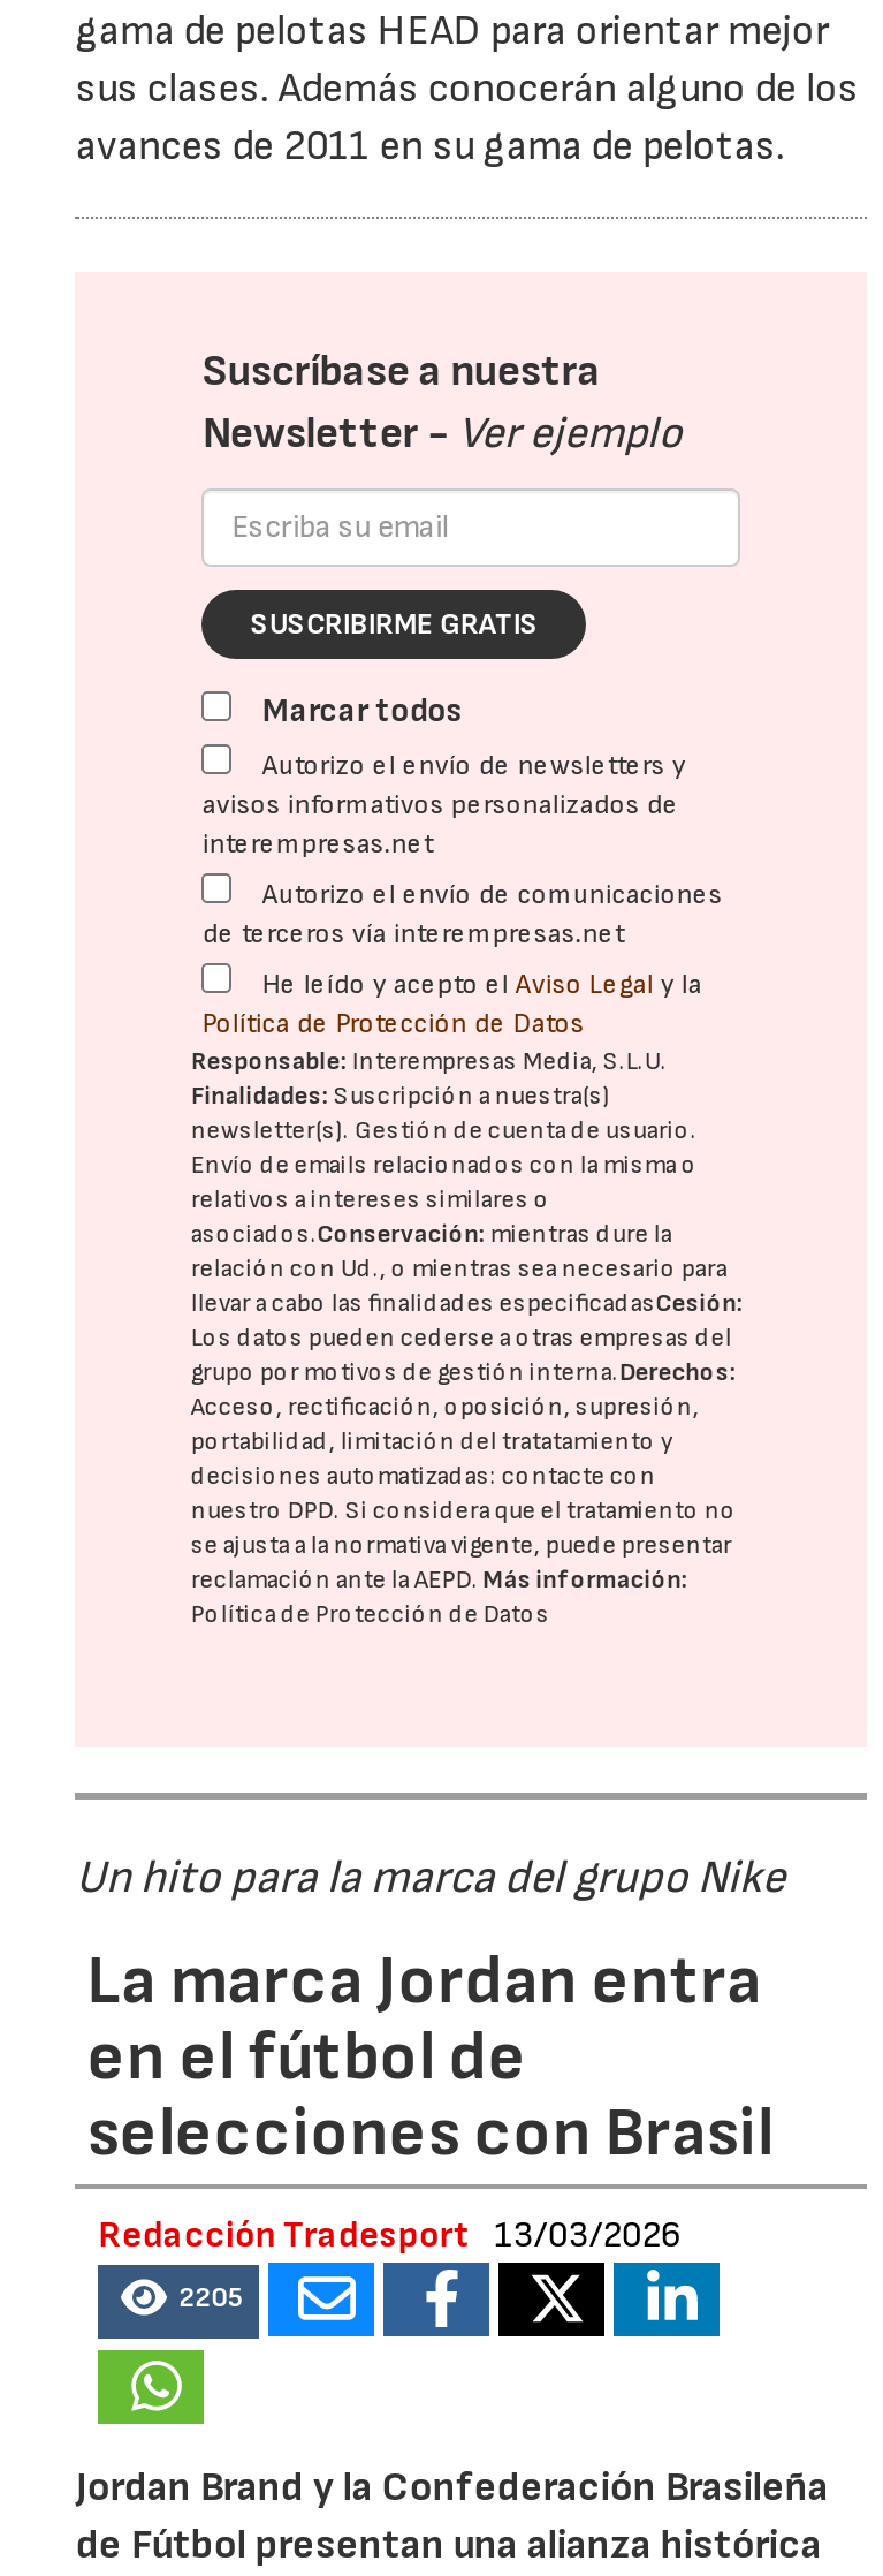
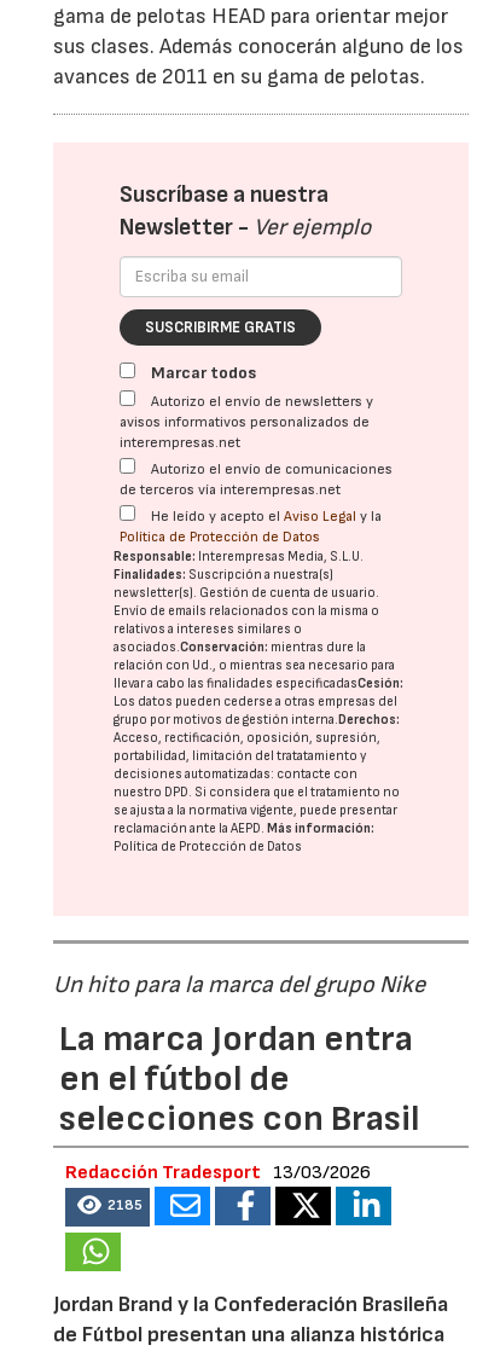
[179,2281,244,2315] 2205 -> [108,1196,143,1214] 2185

